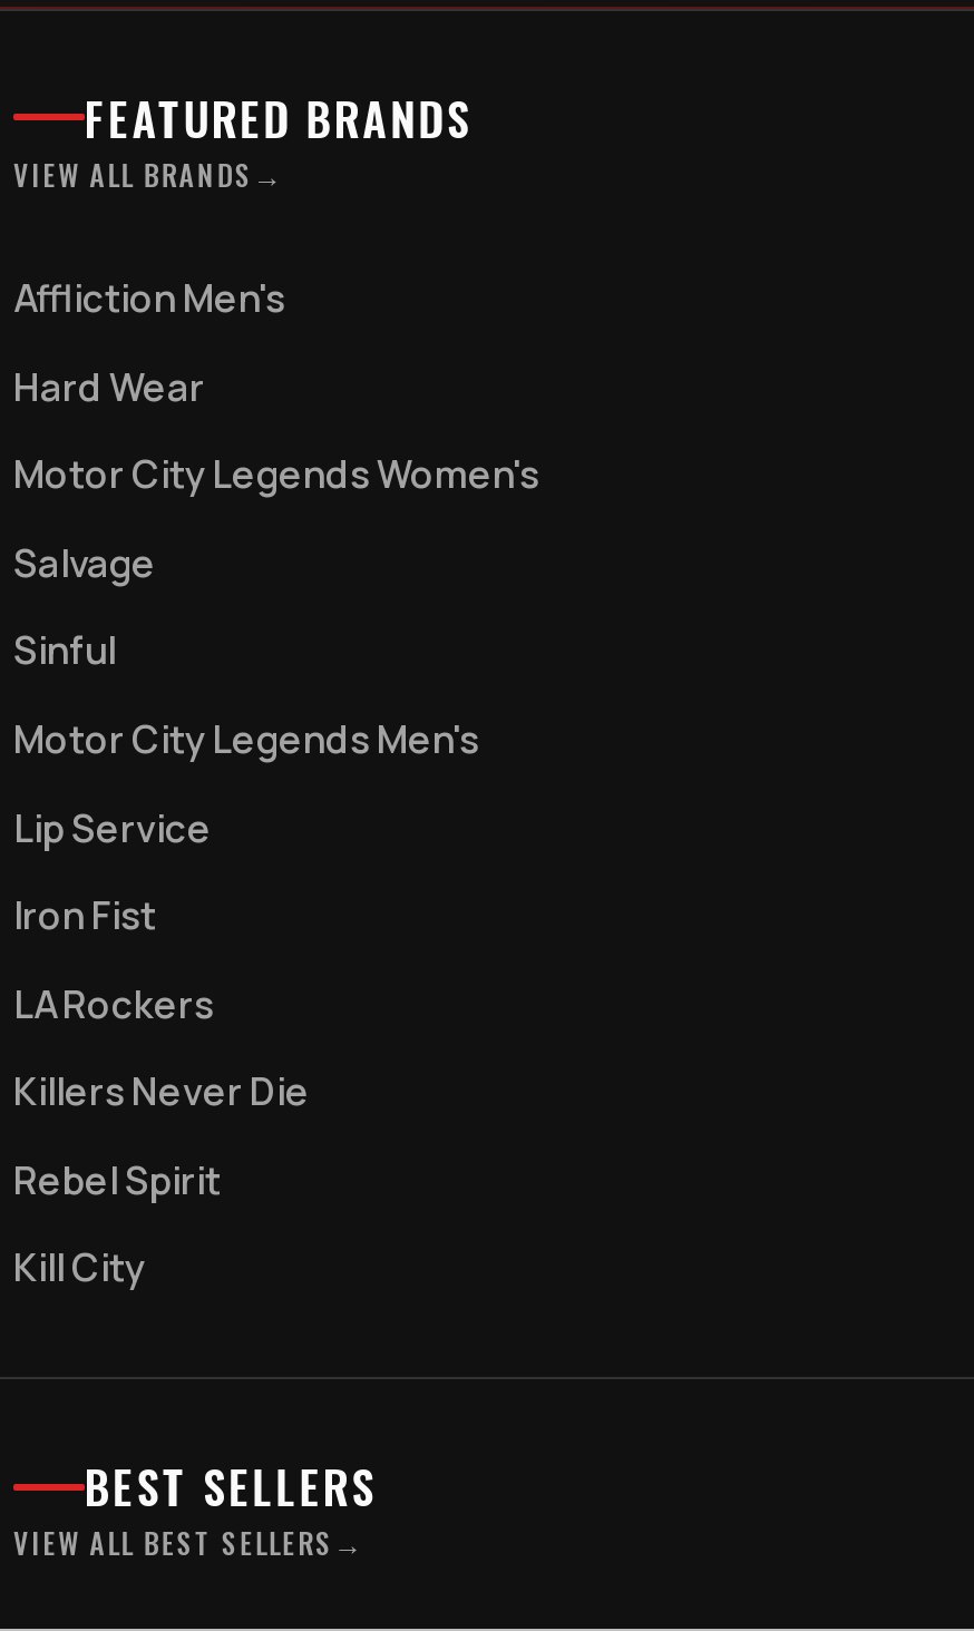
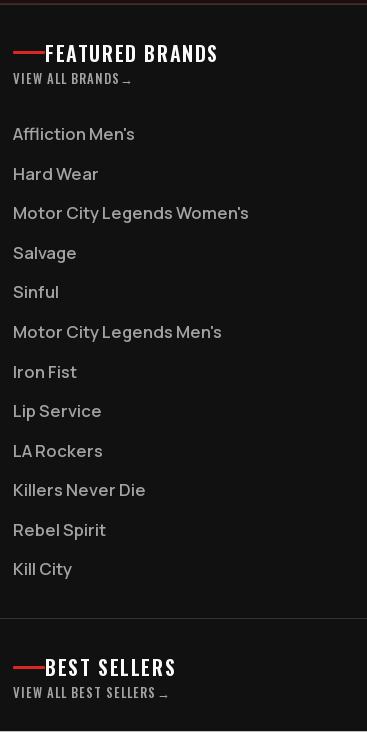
moved [13,801,212,852] -> [13,399,102,422]: Lip Service
moved [13,889,156,940] -> [13,359,77,382]: Iron Fist

